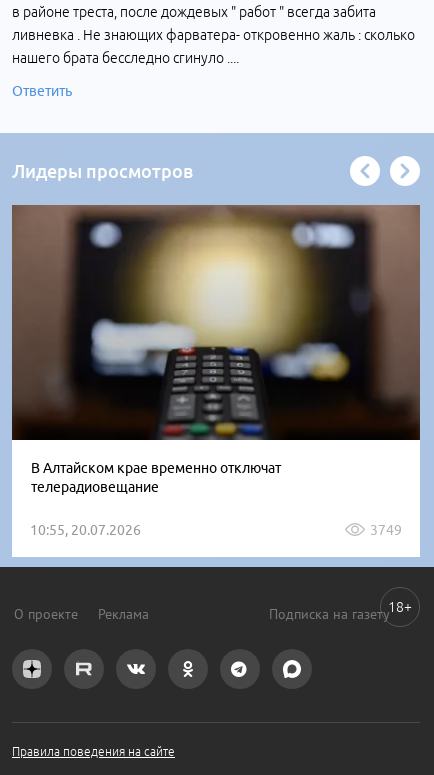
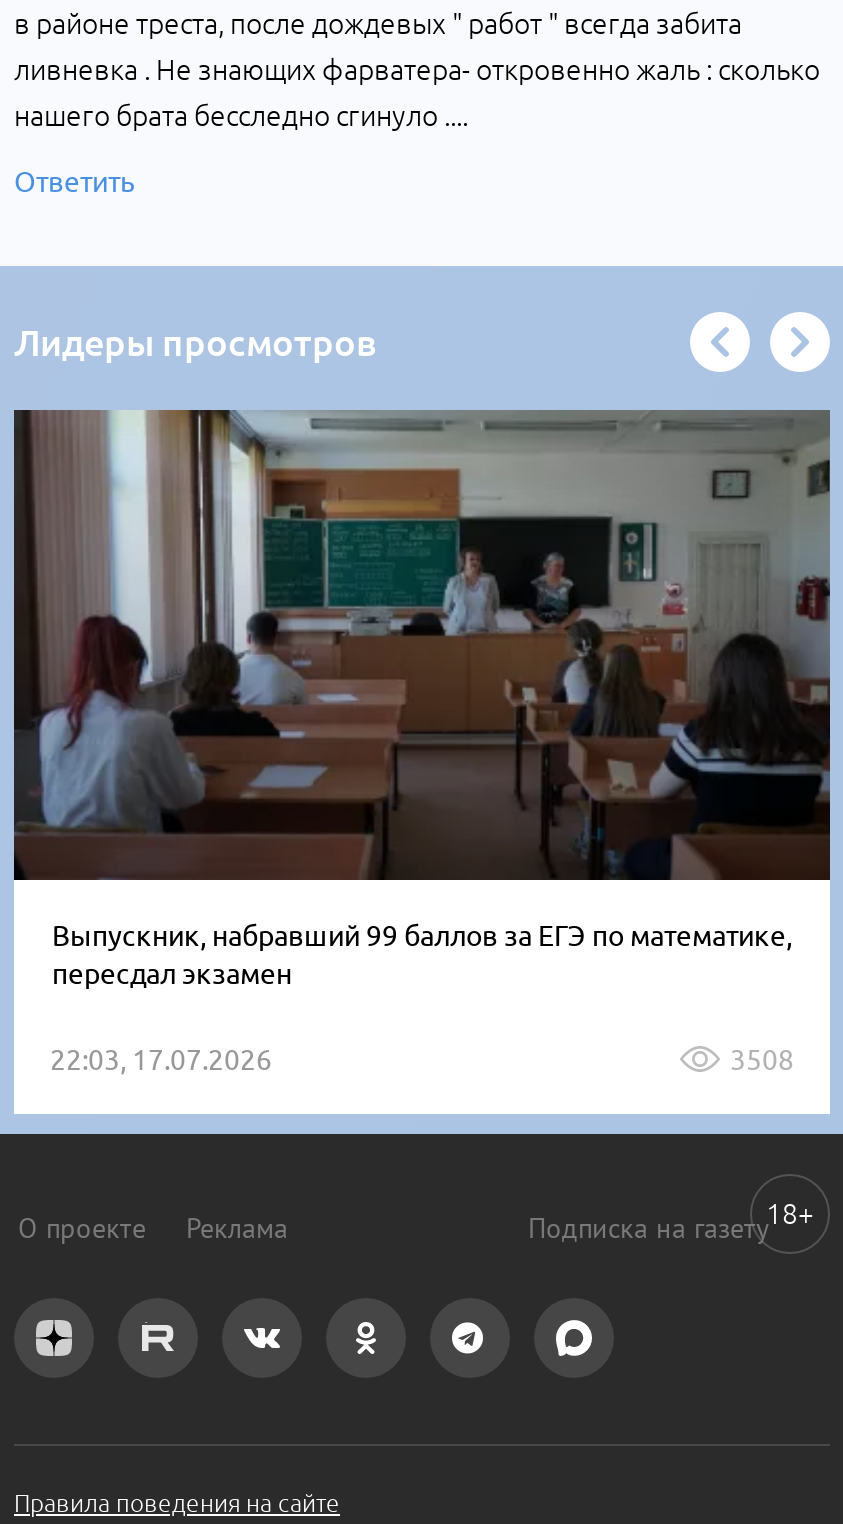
[12,204,420,495] [image] | В Алтайском крае временно отключат | телерадиовещание -> [14,410,830,990] [image] | Выпускник, набравший 99 баллов за ЕГЭ по математике, | пересдал экзамен
[30,522,402,538] 10:55, 20.07.2026 | 3749 -> [50,1044,794,1076] 22:03, 17.07.2026 | 3508

